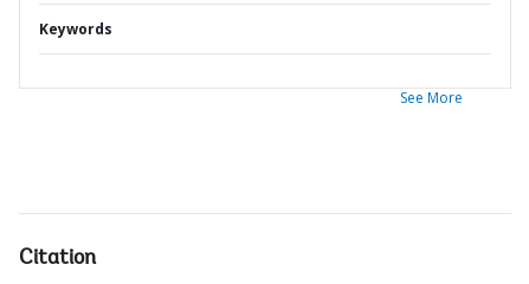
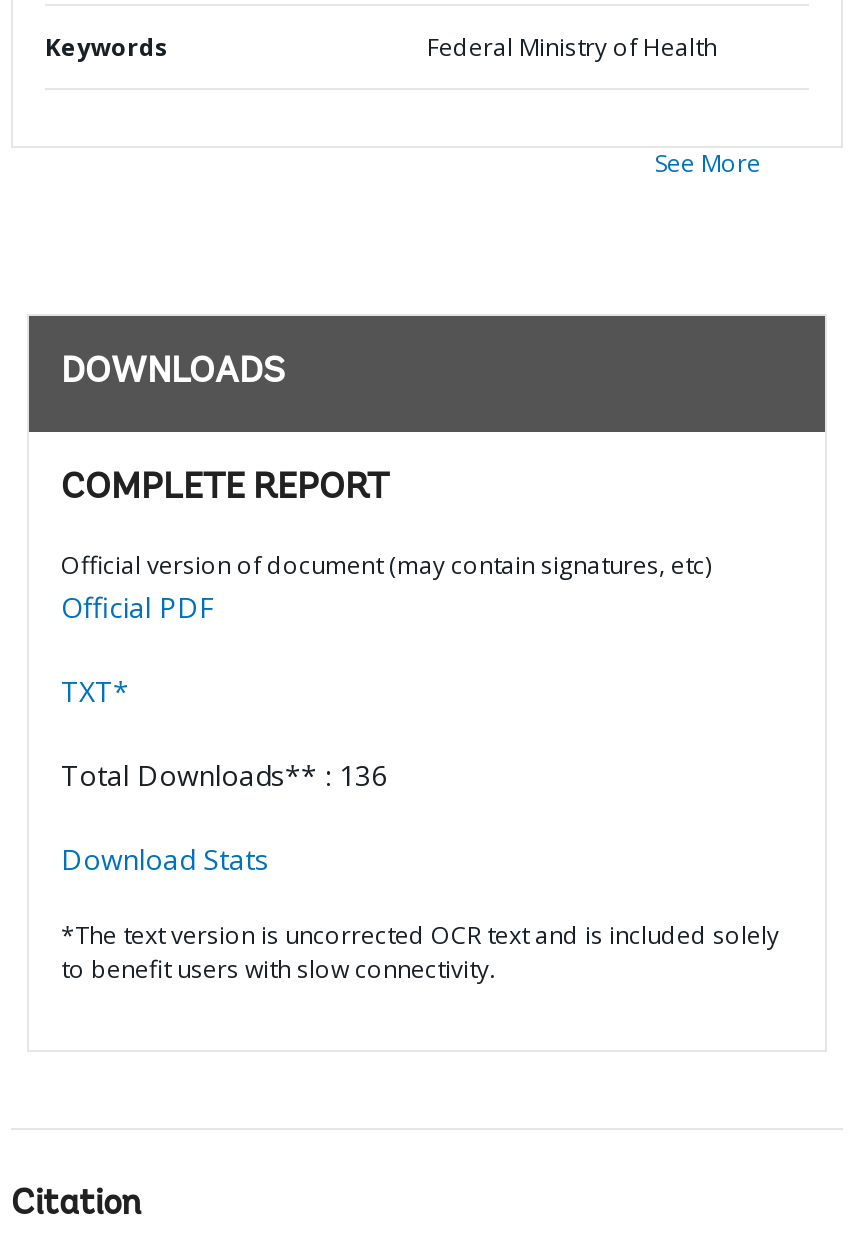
none -> [427,30,717,64] Federal Ministry of Health
none -> [61,356,779,986] DOWNLOADS | COMPLETE REPORT | Official version of document (may contain signatures, etc) | Official PDF | TXT* | Total Downloads** : 136 | Download Stats | *The text version is uncorrected OCR text and is included solely | to benefit users with slow connectivity.

